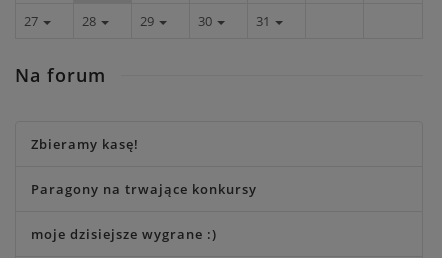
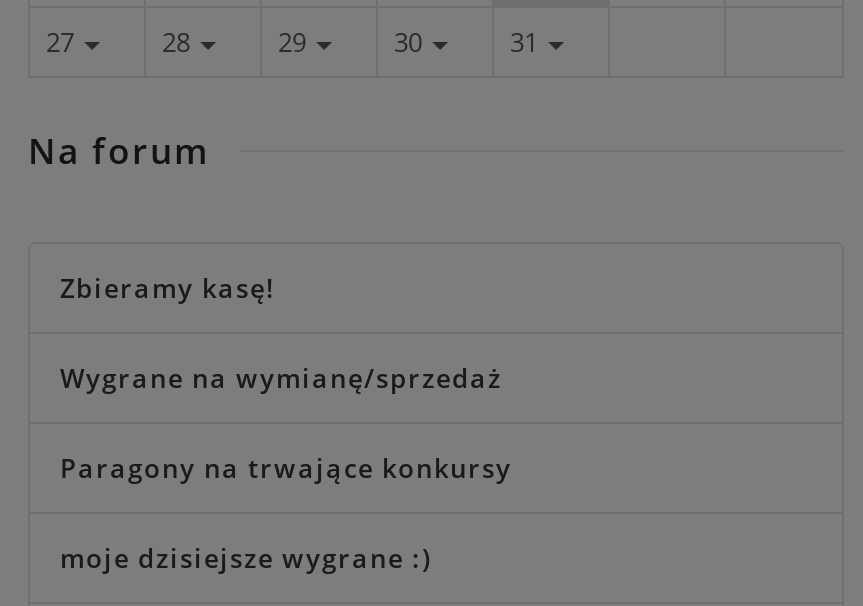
none -> [60,360,502,396] Wygrane na wymianę/sprzedaż

